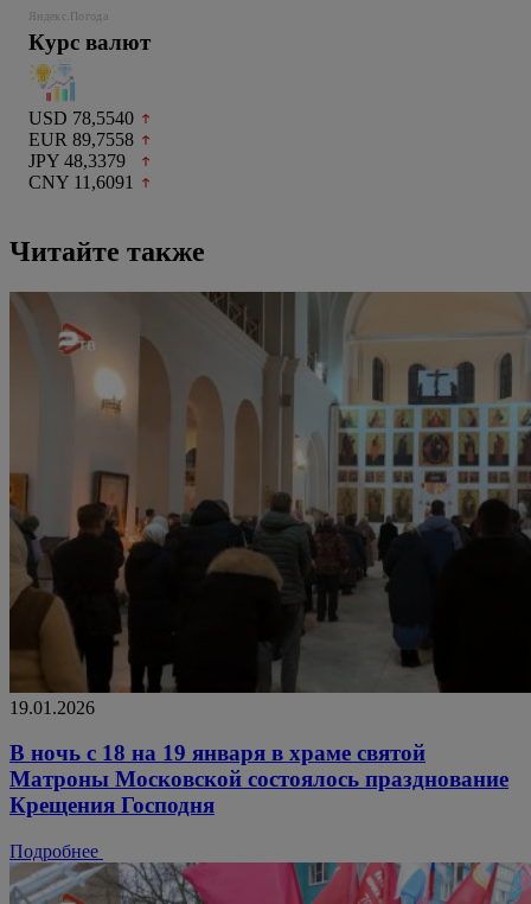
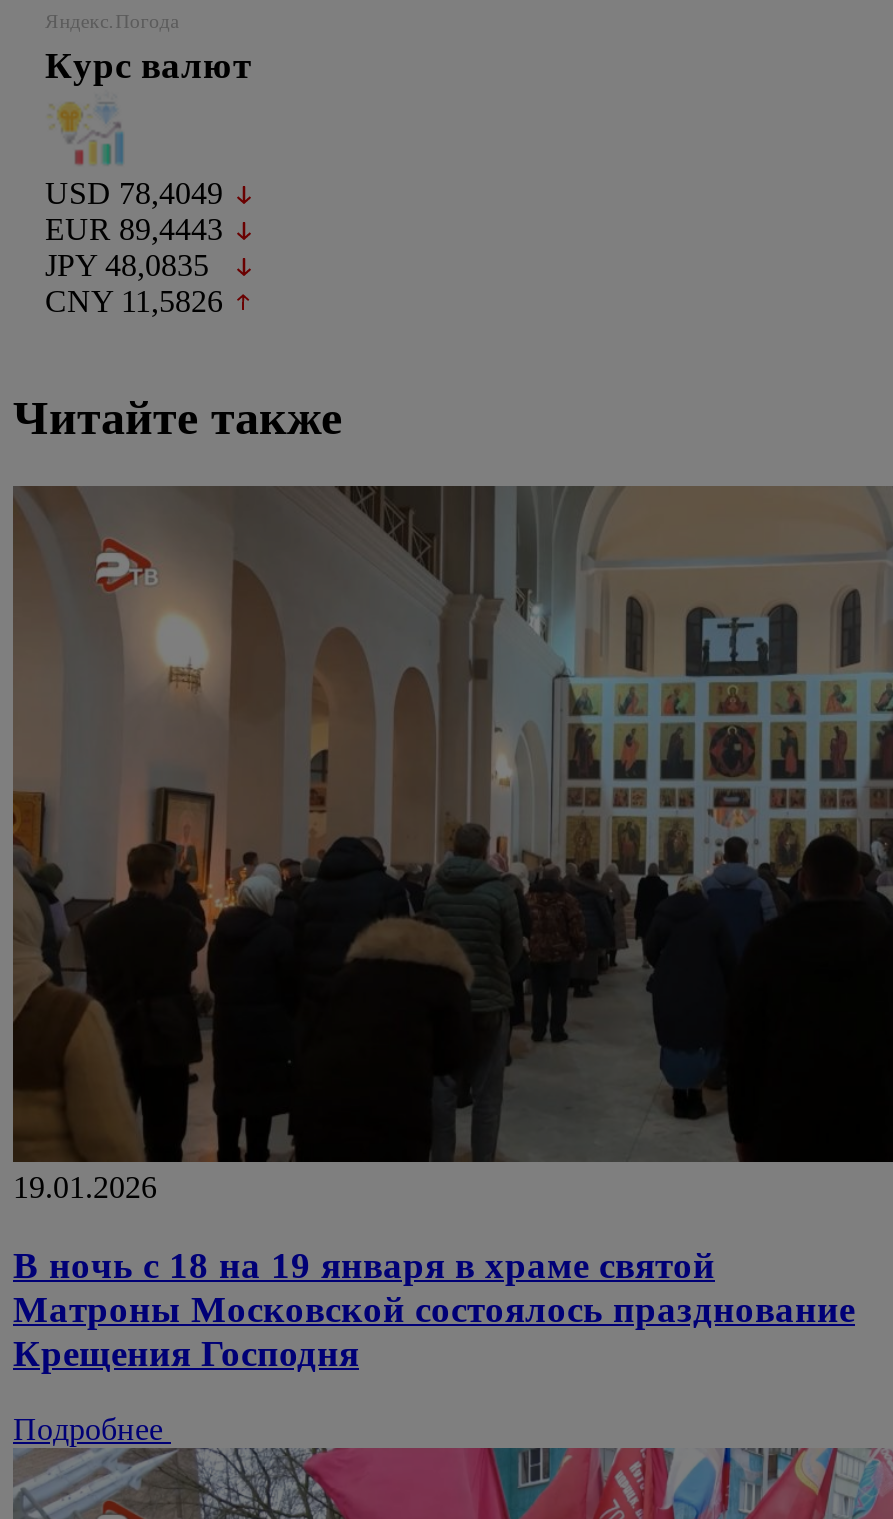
[28,108,134,128] USD 78,5540 -> [45,177,223,211] USD 78,4049
[28,129,134,149] EUR 89,7558 -> [45,213,223,247] EUR 89,4443
[28,150,126,171] JPY 48,3379 -> [45,249,209,283] JPY 48,0835
[28,172,134,192] CNY 11,6091 -> [45,285,223,319] CNY 11,5826

